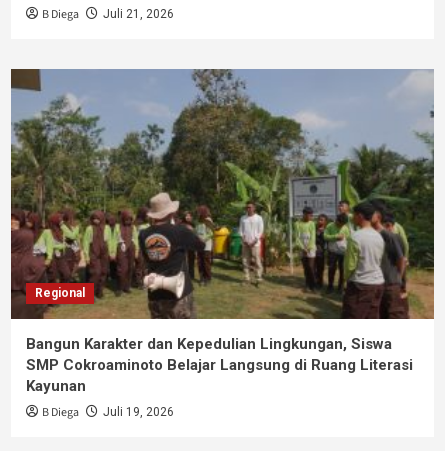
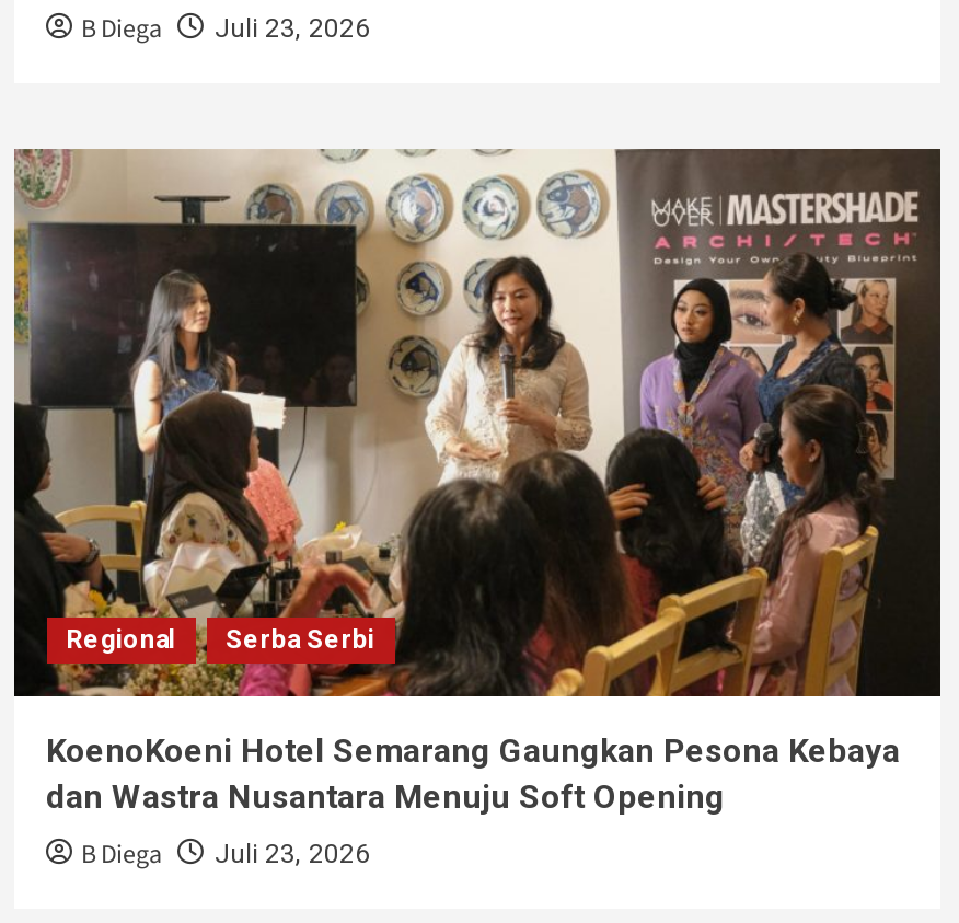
[41,6,173,23] B Diega Juli 21, 2026 -> [81,12,370,49] B Diega Juli 23, 2026
[10,68,435,395] [image] | Bangun Karakter dan Kepedulian Lingkungan, Siswa | SMP Cokroaminoto Belajar Langsung di Ruang Literasi | Kayunan -> [12,147,943,818] [image] | Serba Serbi | KoenoKoeni Hotel Semarang Gaungkan Pesona Kebaya | dan Wastra Nusantara Menuju Soft Opening
[41,404,173,421] B Diega Juli 19, 2026 -> [81,838,370,875] B Diega Juli 23, 2026

